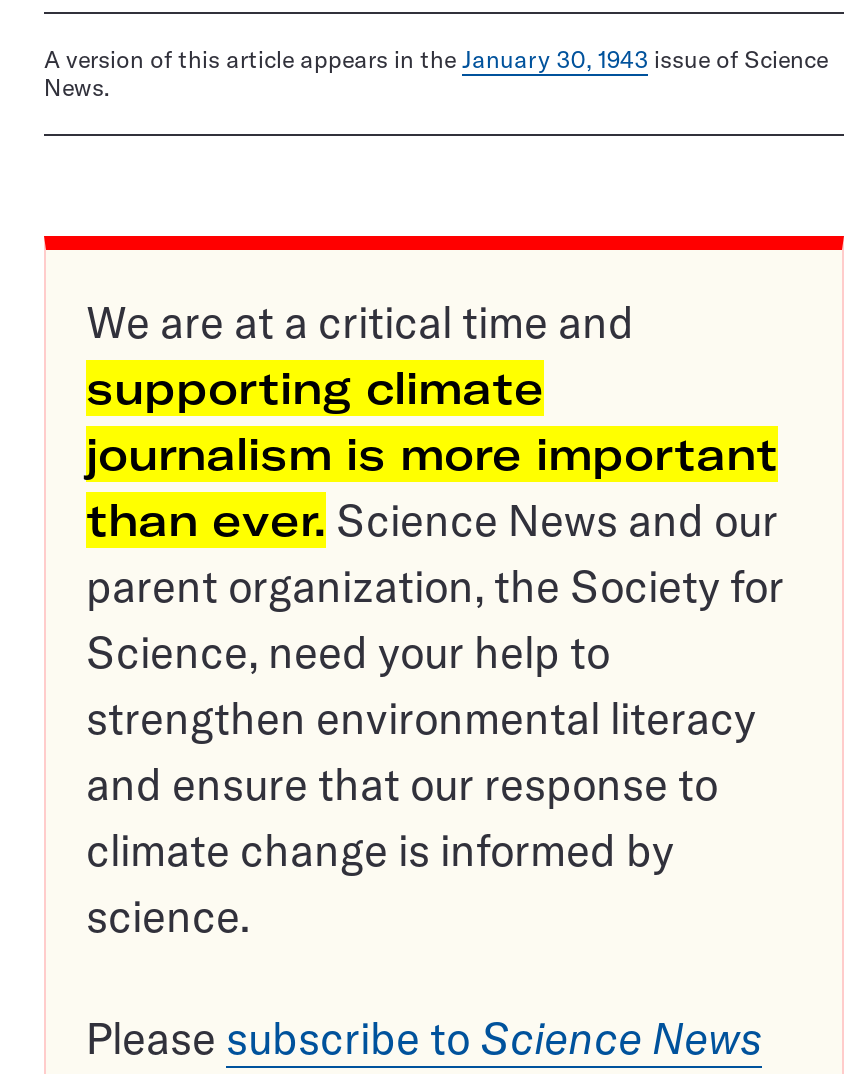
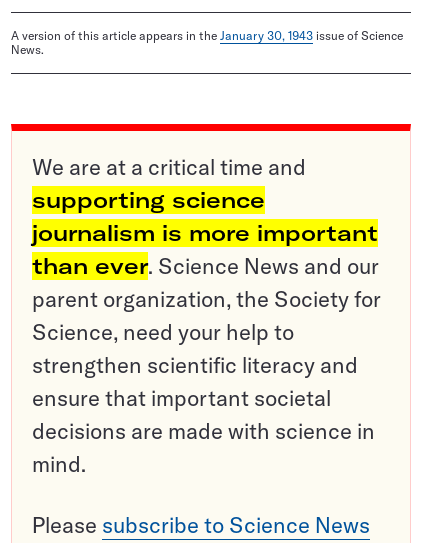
[86,361,544,417] supporting climate -> [32,186,265,214] supporting science
[86,691,756,945] strengthen environmental literacy | and ensure that our response to | climate change is informed by | science. -> [32,351,375,478] strengthen scientific literacy and | ensure that important societal | decisions are made with science in | mind.

